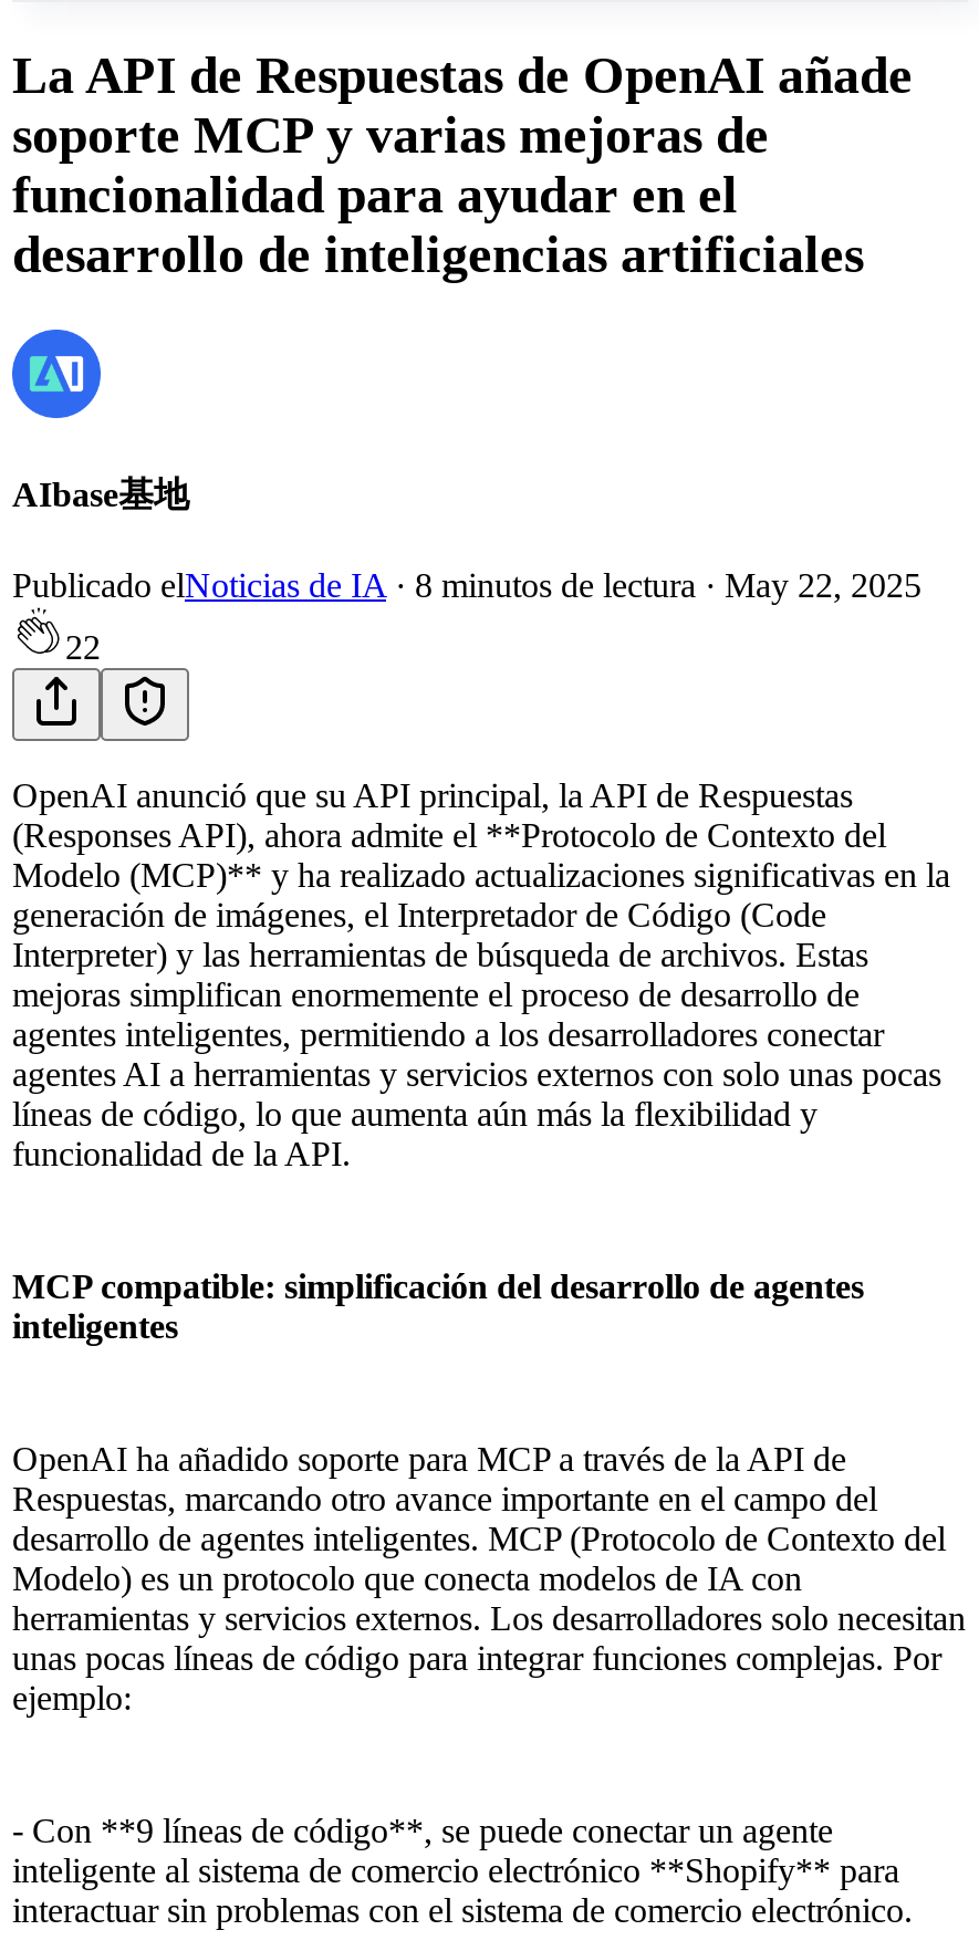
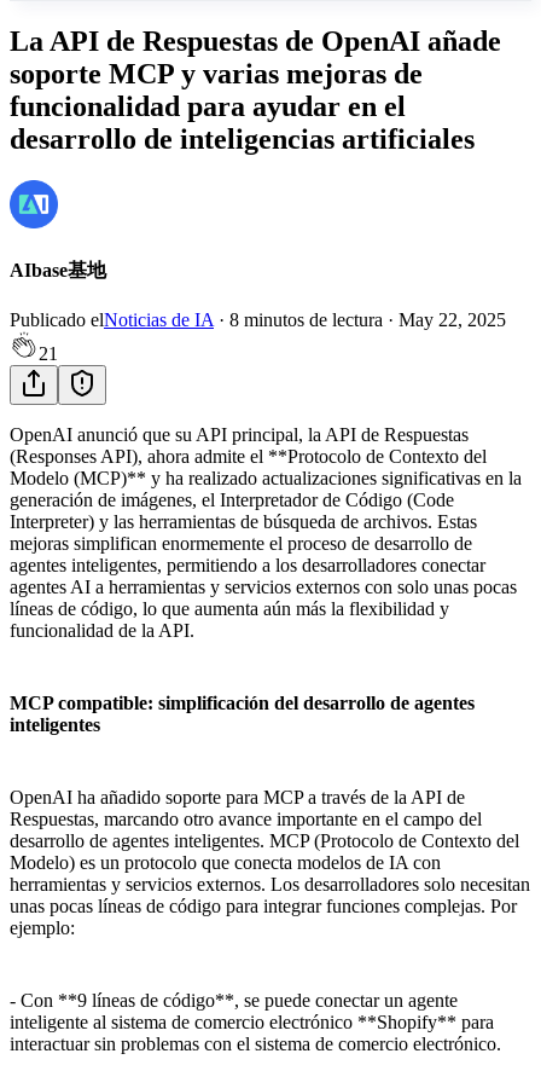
[65,629,101,667] 22 -> [39,344,58,364] 21

